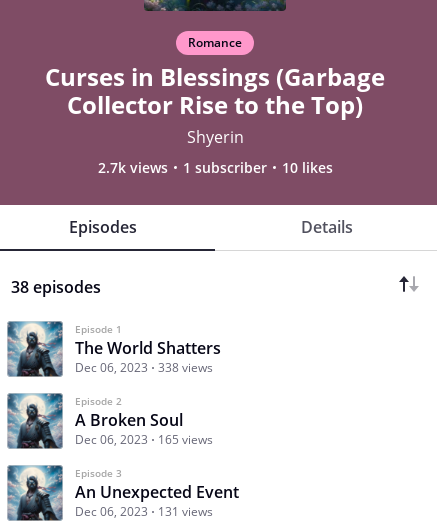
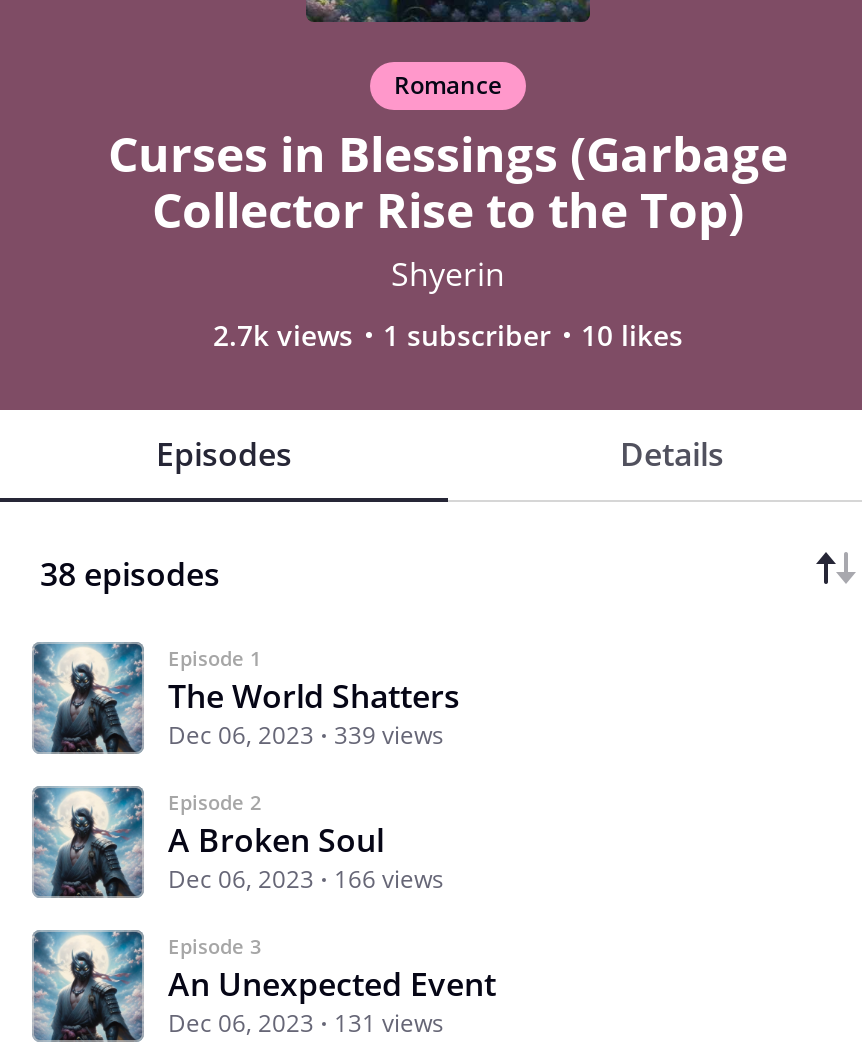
[75,359,213,376] Dec 06, 2023 338 views -> [168,718,444,752] Dec 06, 2023 339 views
[75,431,213,448] Dec 06, 2023 165 views -> [168,862,444,896] Dec 06, 2023 166 views

